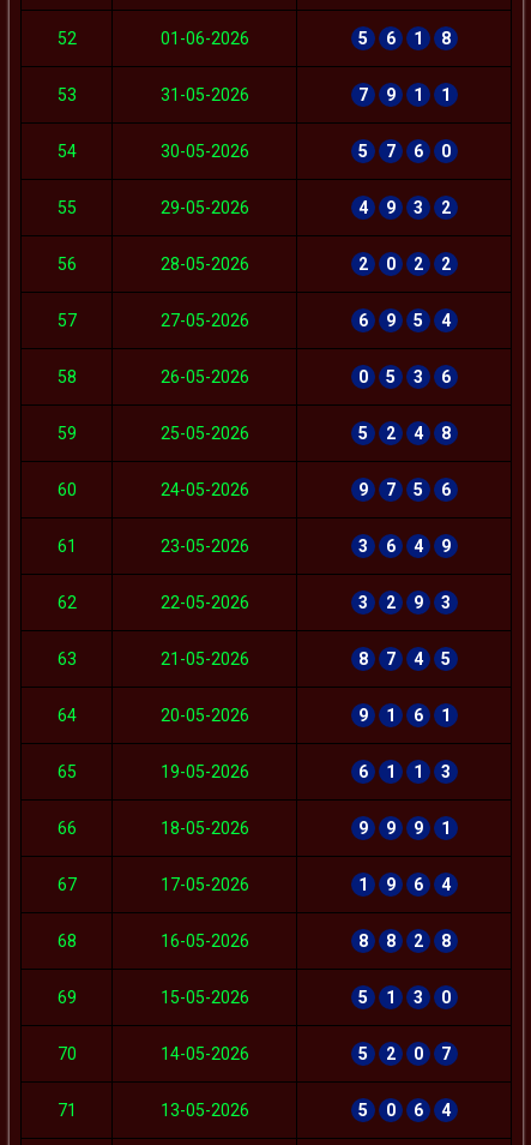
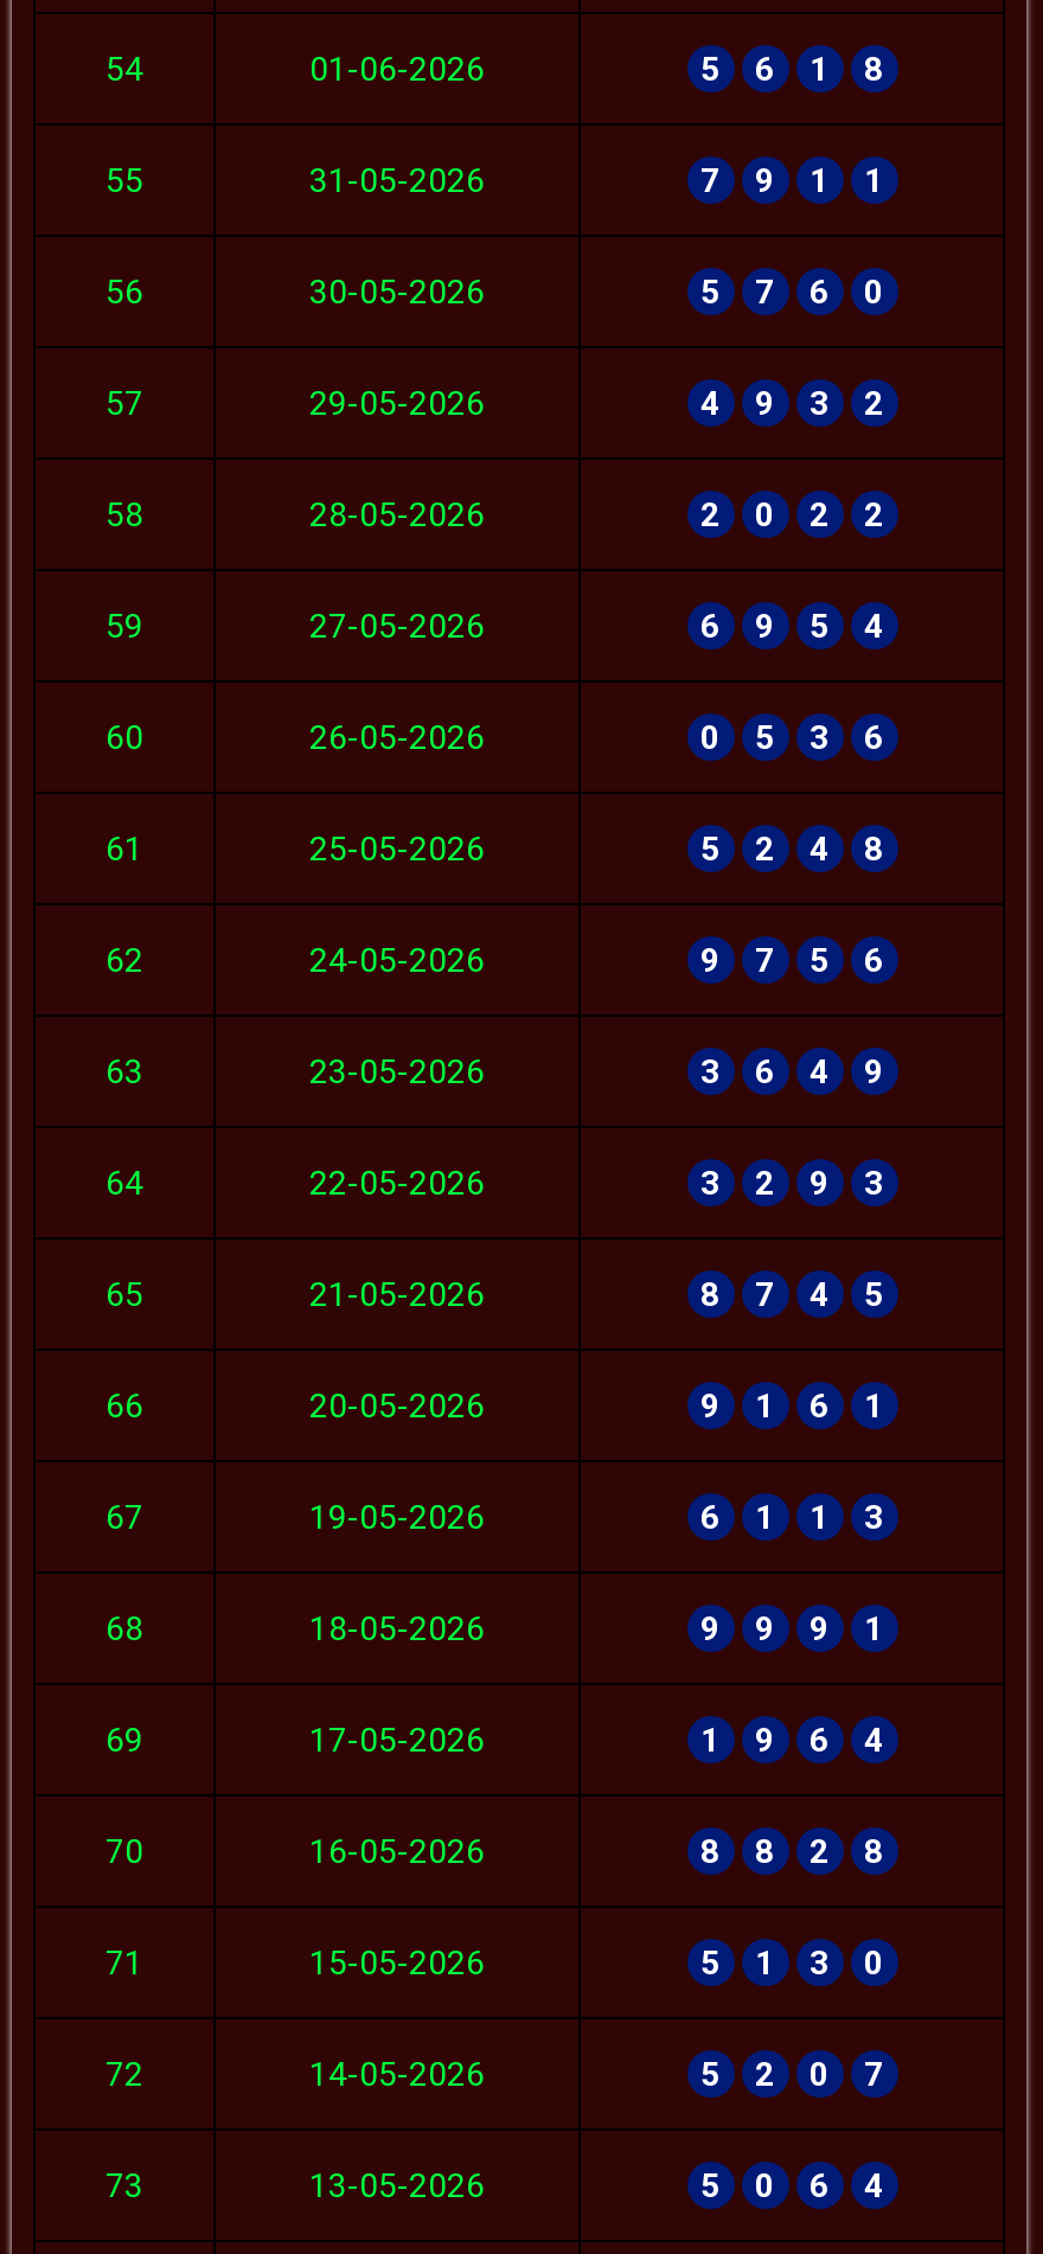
[57,28,76,47] 52 -> [105,49,143,87] 54
[57,85,76,104] 53 -> [105,160,143,198] 55
[57,141,76,160] 54 -> [105,271,143,309] 56
[57,197,76,217] 55 -> [105,383,143,421] 57
[57,254,76,273] 56 -> [105,494,143,532] 58
[57,310,76,329] 57 -> [105,606,143,643] 59
[57,367,76,386] 58 -> [105,717,143,755] 60
[57,423,76,442] 59 -> [105,828,143,866] 61
[57,479,76,499] 60 -> [105,940,143,978] 62
[57,536,76,555] 61 -> [105,1051,143,1089] 63
[57,592,76,612] 62 -> [105,1163,143,1200] 64
[57,649,76,668] 63 -> [105,1274,143,1312] 65
[57,705,76,724] 64 -> [105,1385,143,1423] 66
[57,762,76,781] 65 -> [105,1497,143,1535] 67
[57,818,76,837] 66 -> [105,1608,143,1646] 68
[57,874,76,894] 67 -> [105,1720,143,1757] 69
[57,931,76,950] 68 -> [105,1831,143,1869] 70
[57,987,76,1006] 69 -> [105,1942,143,1980] 71
[57,1044,76,1063] 70 -> [105,2054,143,2092] 72
[57,1100,76,1119] 71 -> [105,2165,143,2203] 73

